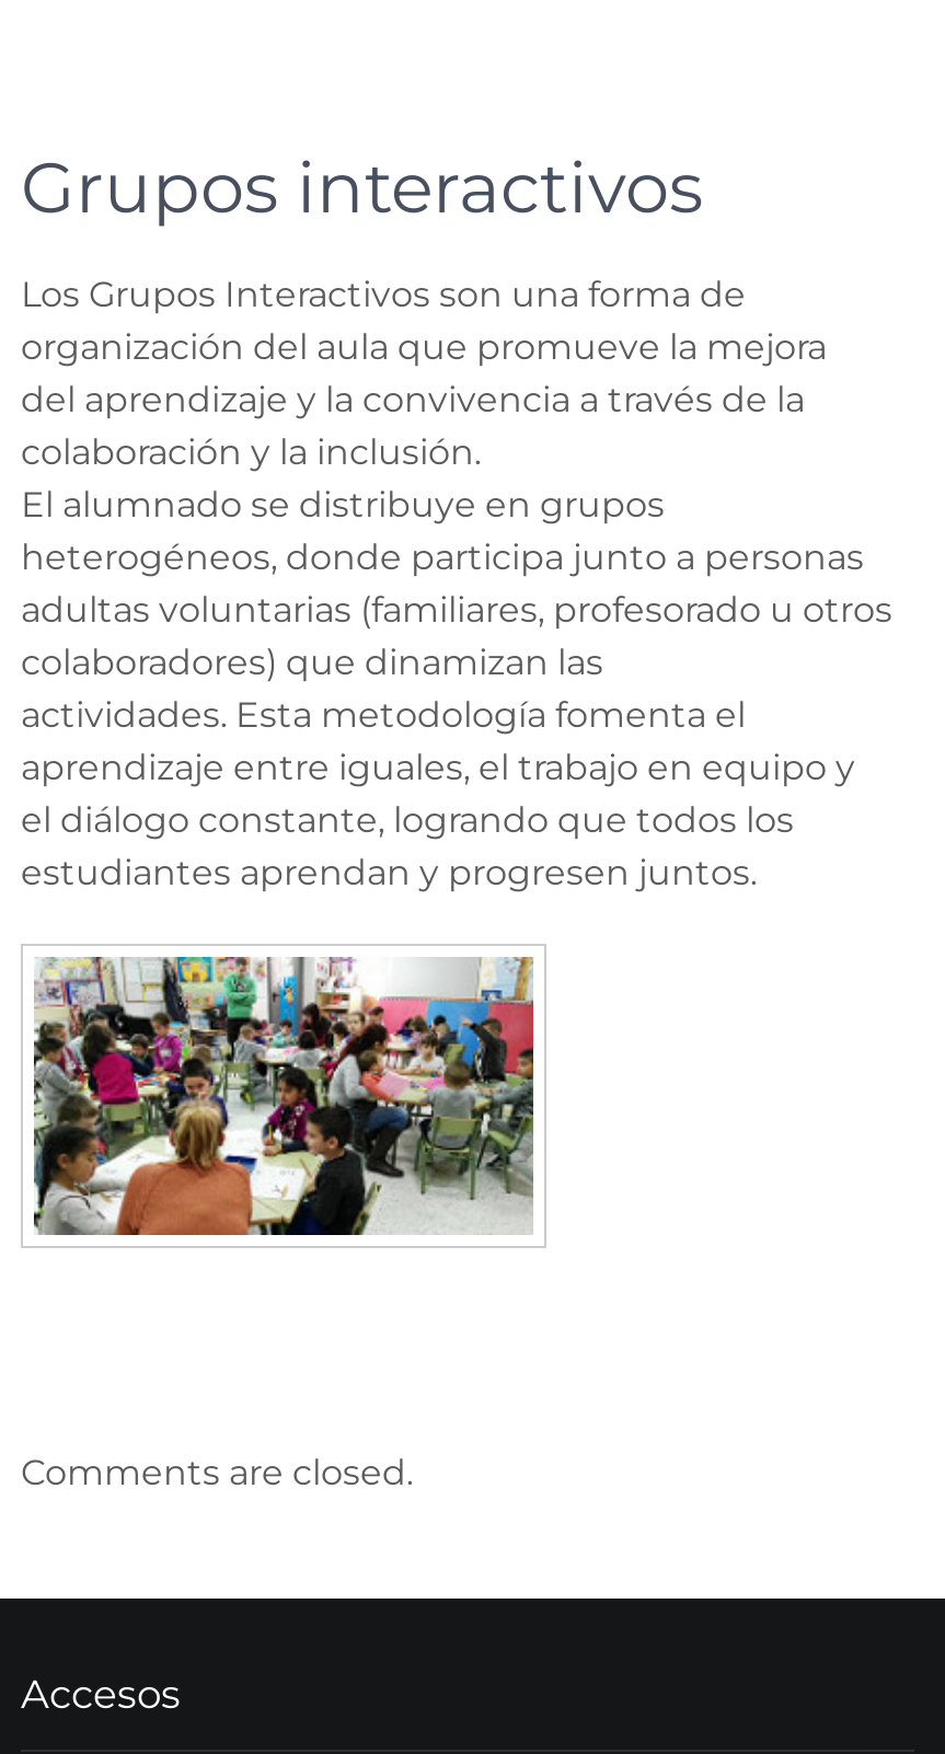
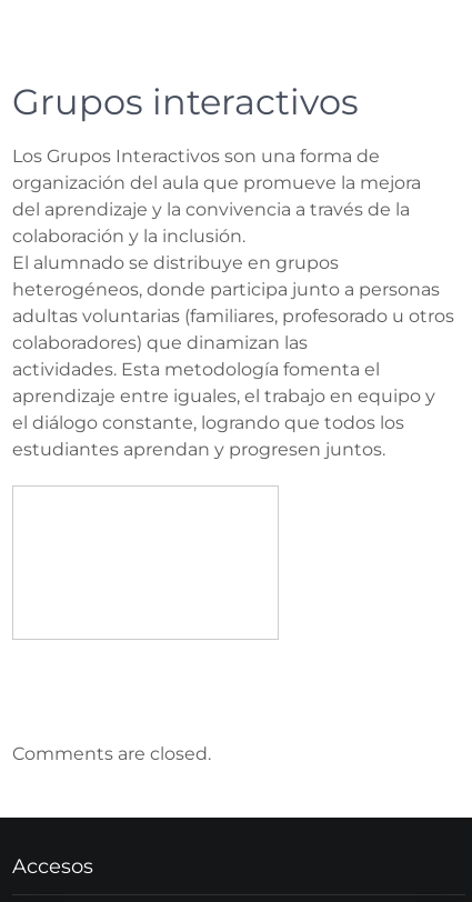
[32,955,535,1237] [image] -> none

